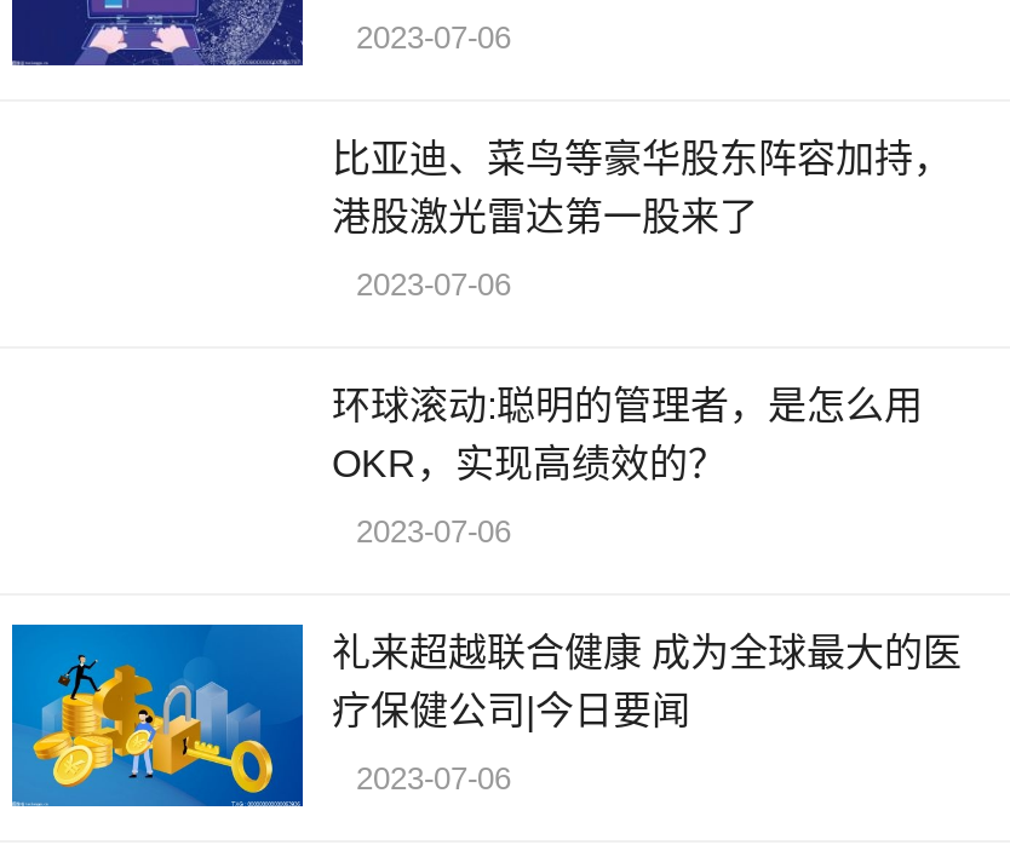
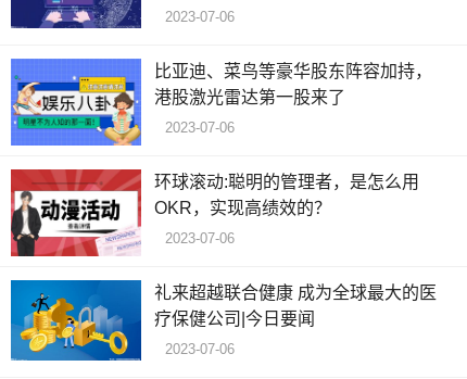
none -> [10,58,142,147] [image]
none -> [10,168,142,257] [image]

